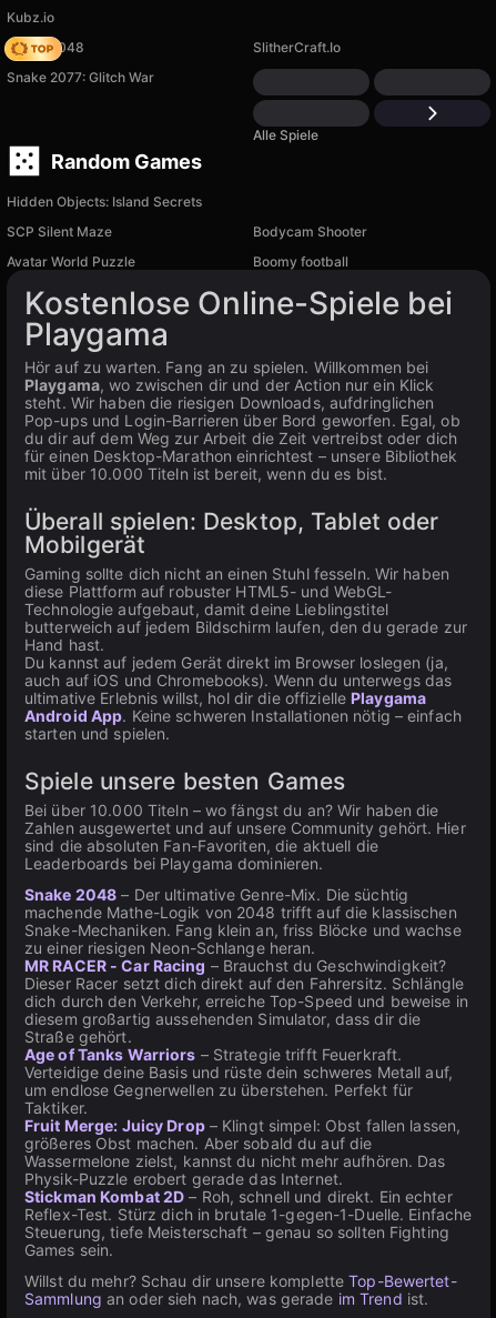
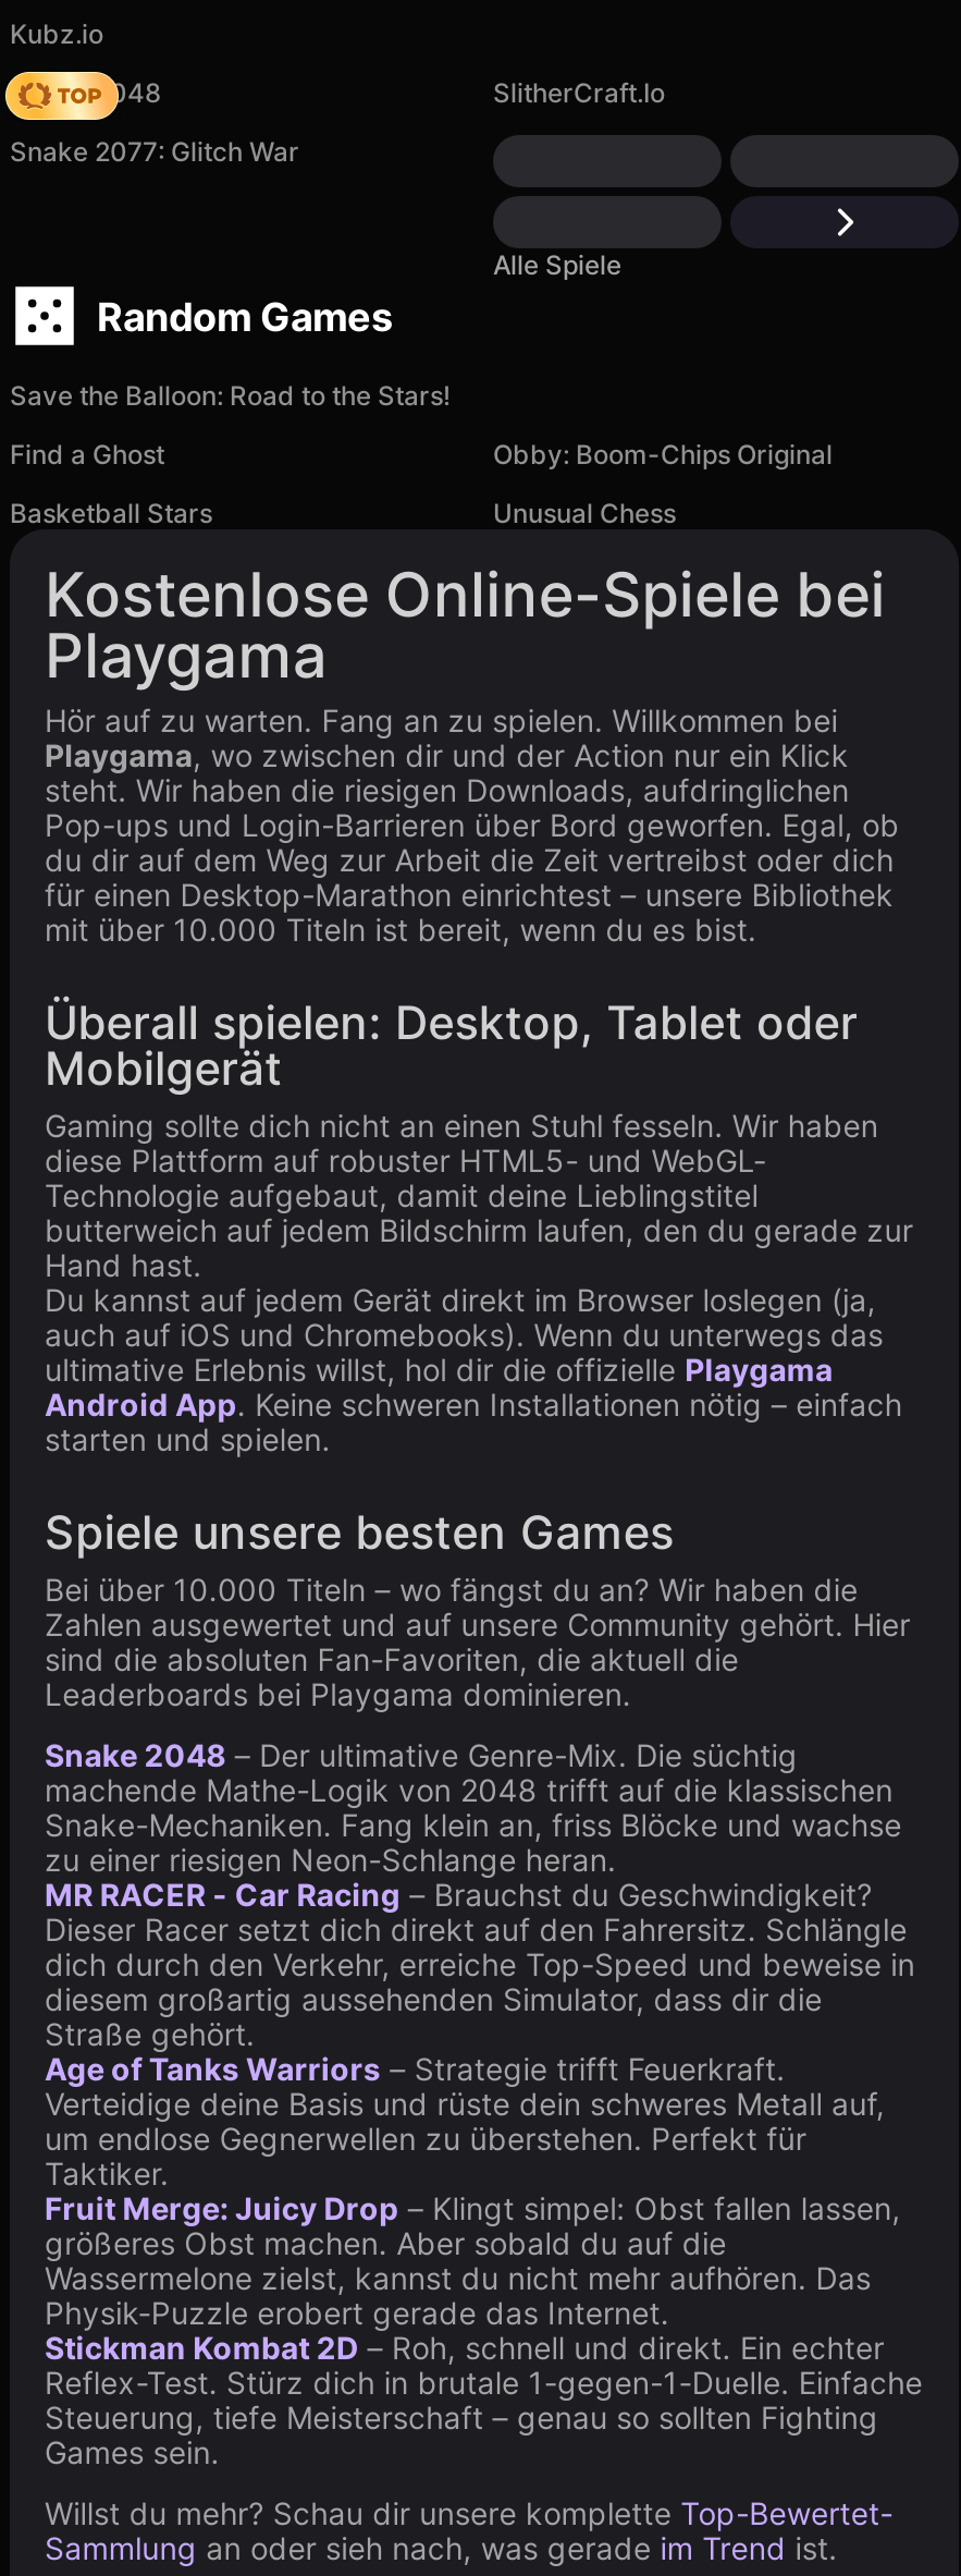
[7,193,202,210] Hidden Objects: Island Secrets -> [10,379,452,412] Save the Balloon: Road to the Stars!
[7,223,367,240] SCP Silent Maze | Bodycam Shooter -> [10,438,833,471] Find a Ghost | Obby: Boom-Chips Original
[7,253,348,270] Avatar World Puzzle | Boomy football -> [10,497,676,529] Basketball Stars | Unusual Chess

